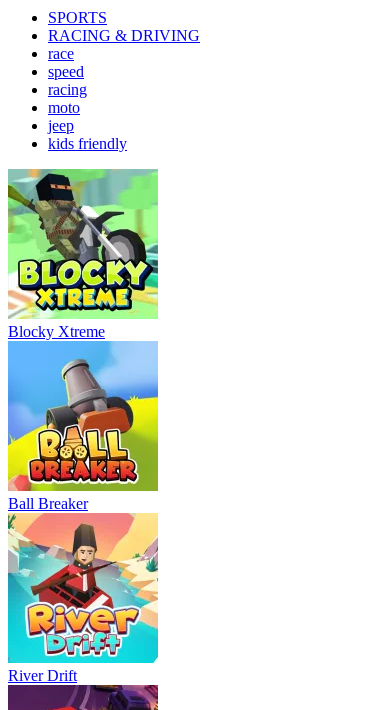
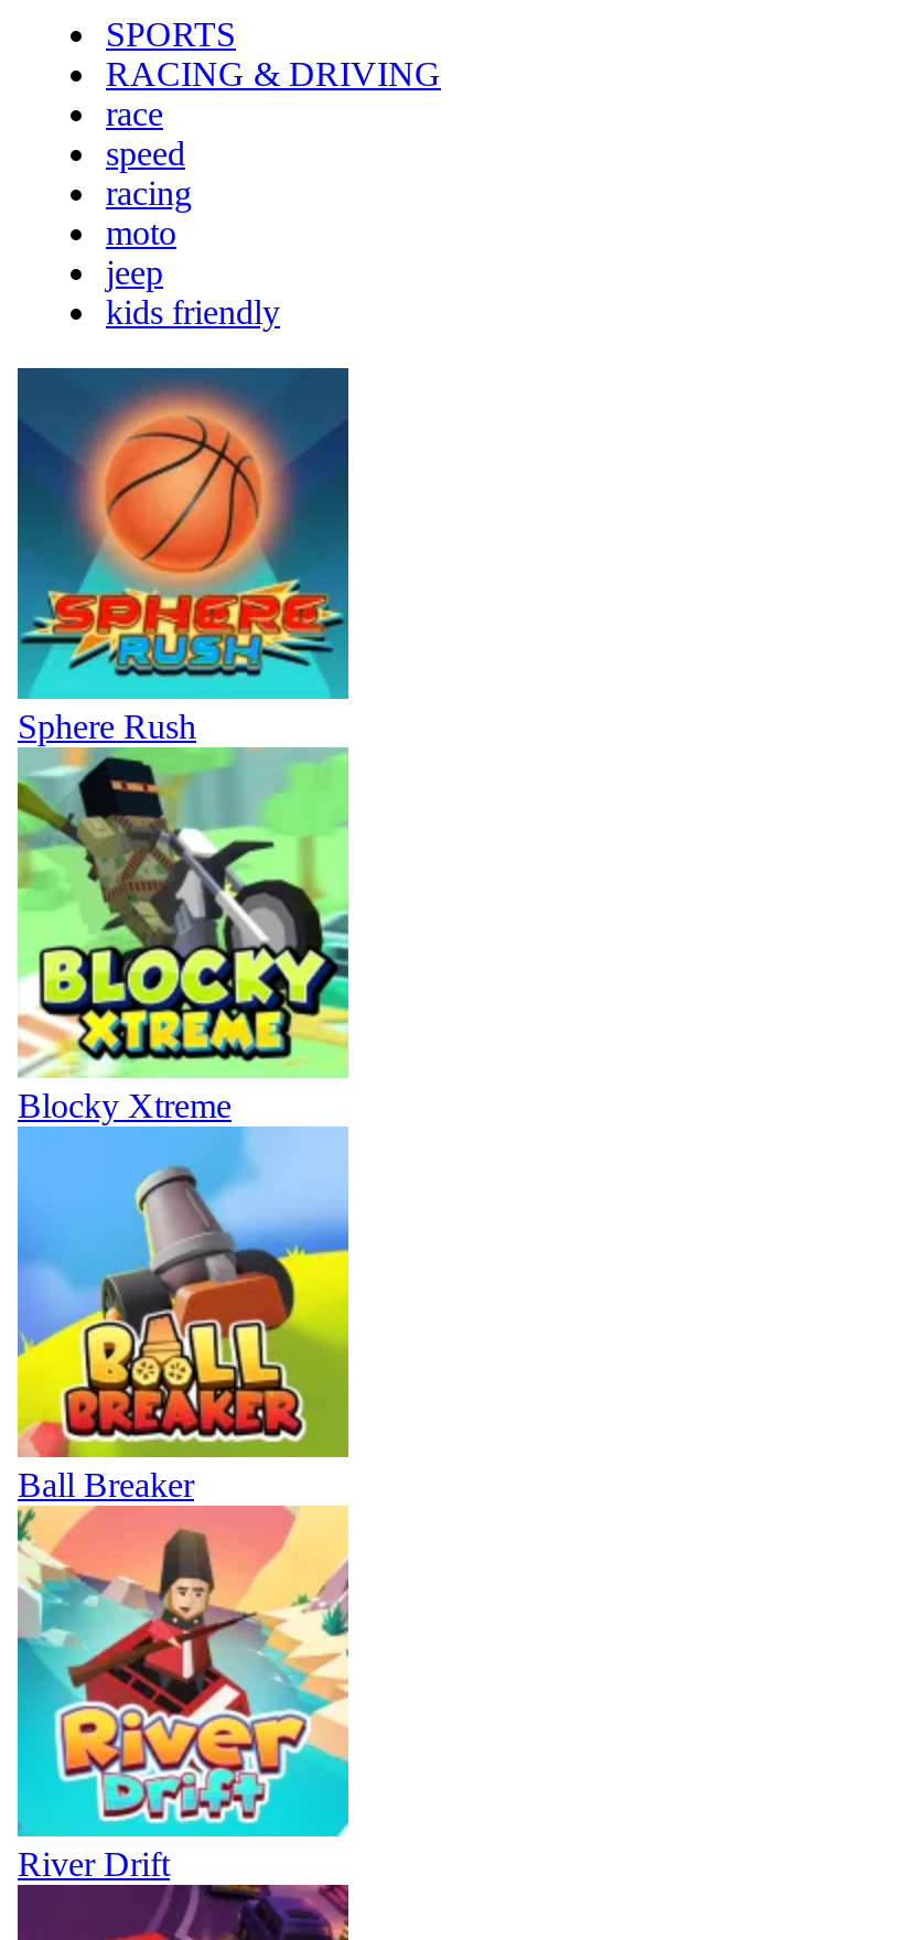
none -> [15,366,351,744] [image] | Sphere Rush

